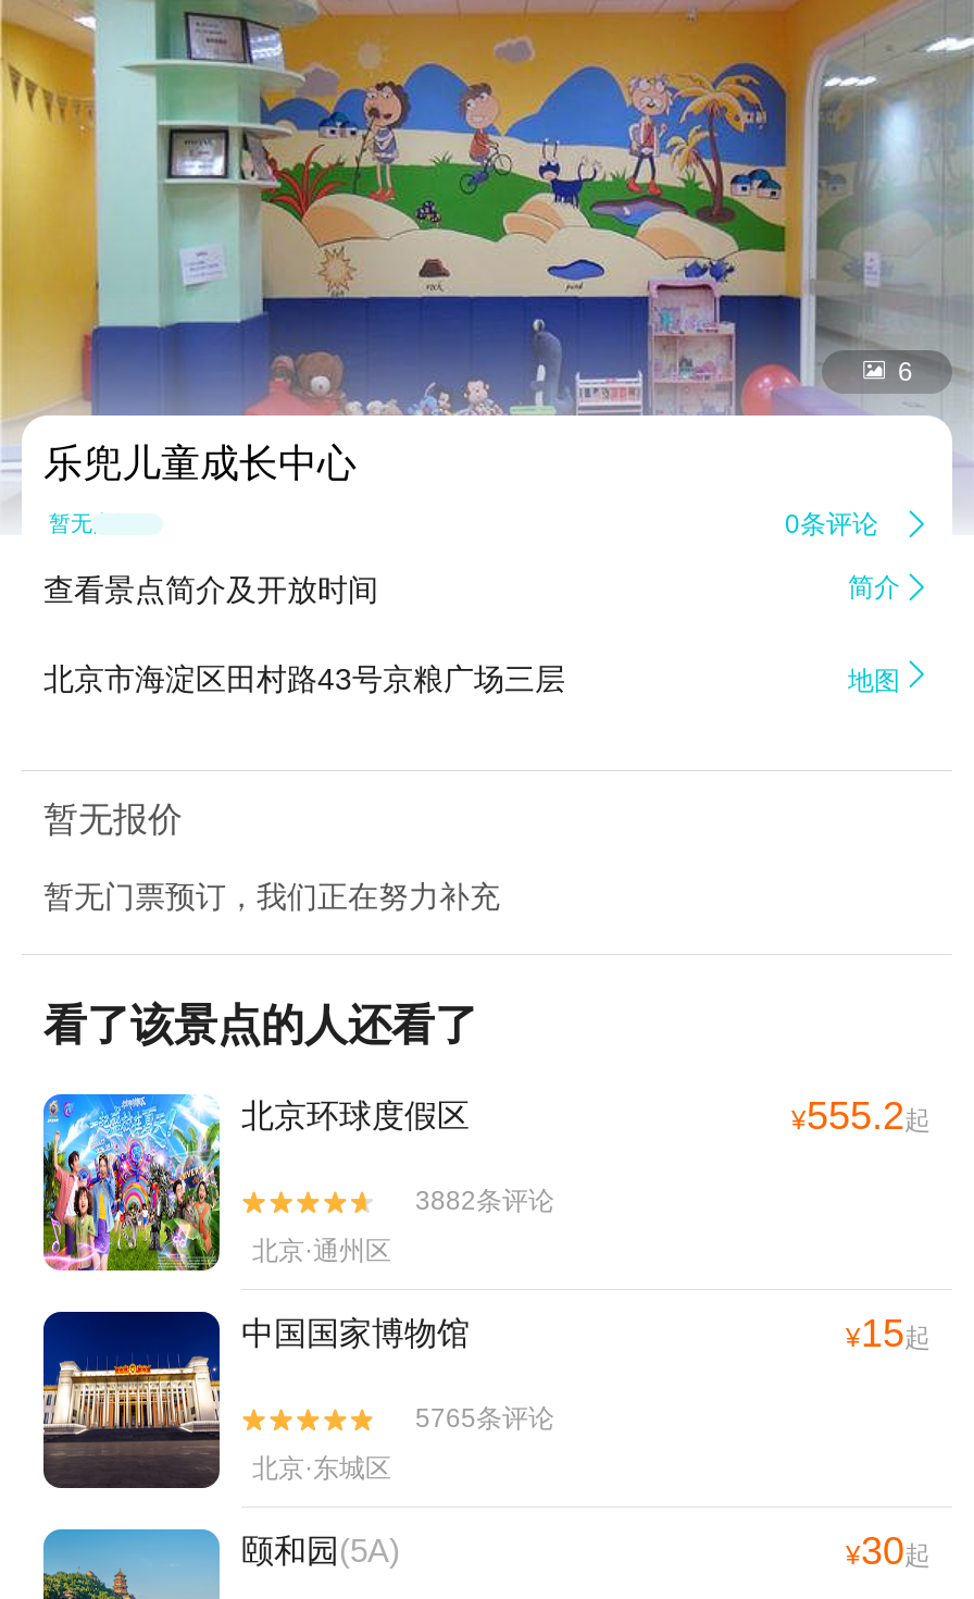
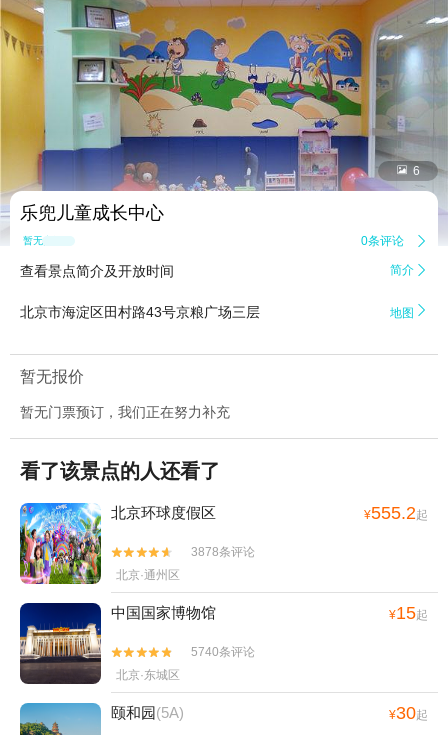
[415,1185,554,1215] 3882条评论 -> [191,545,255,559] 3878条评论
[415,1403,554,1433] 5765条评论 -> [191,645,255,659] 5740条评论

